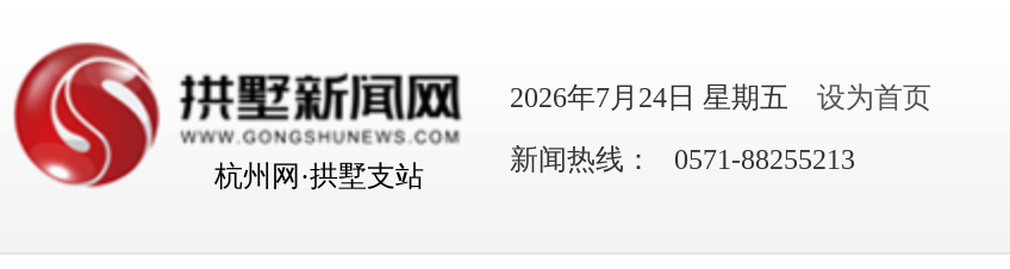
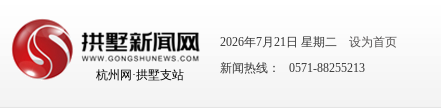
[510,81,931,114] 2026年7月24日 星期五设为首页 -> [220,35,397,49] 2026年7月21日 星期二设为首页

